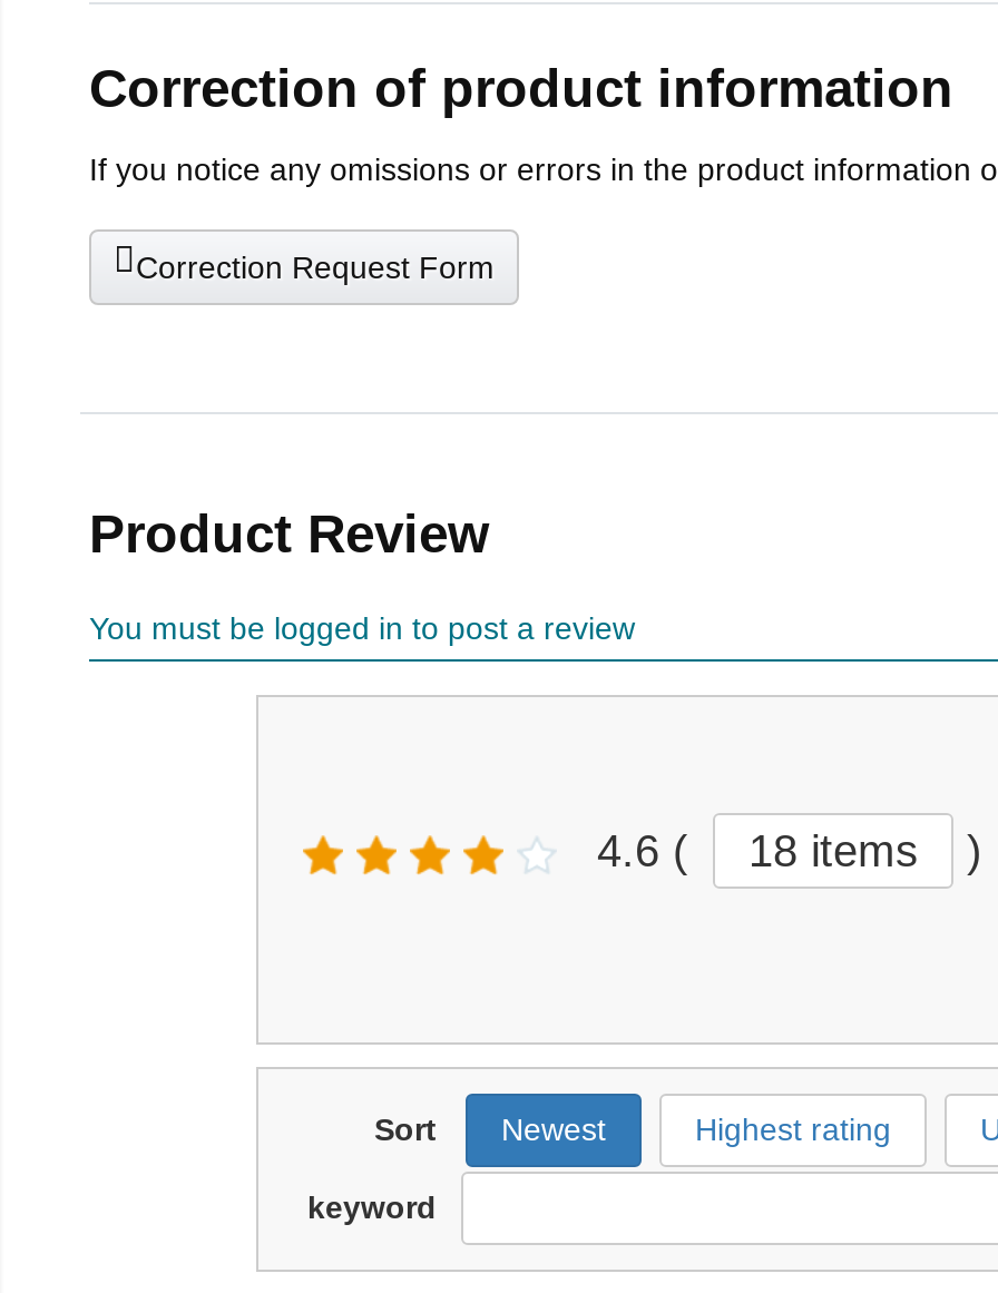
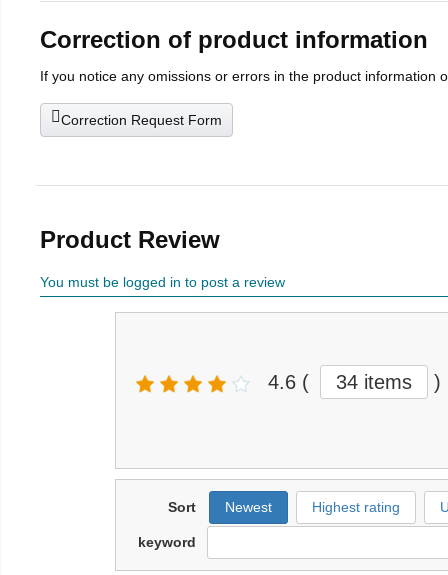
[749,827,918,876] 18 items -> [336,371,412,393] 34 items

